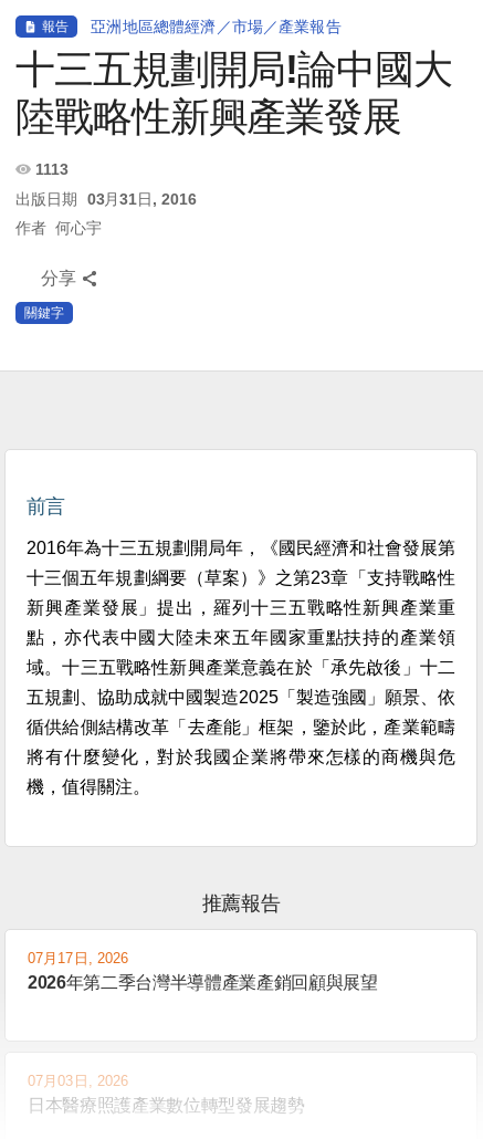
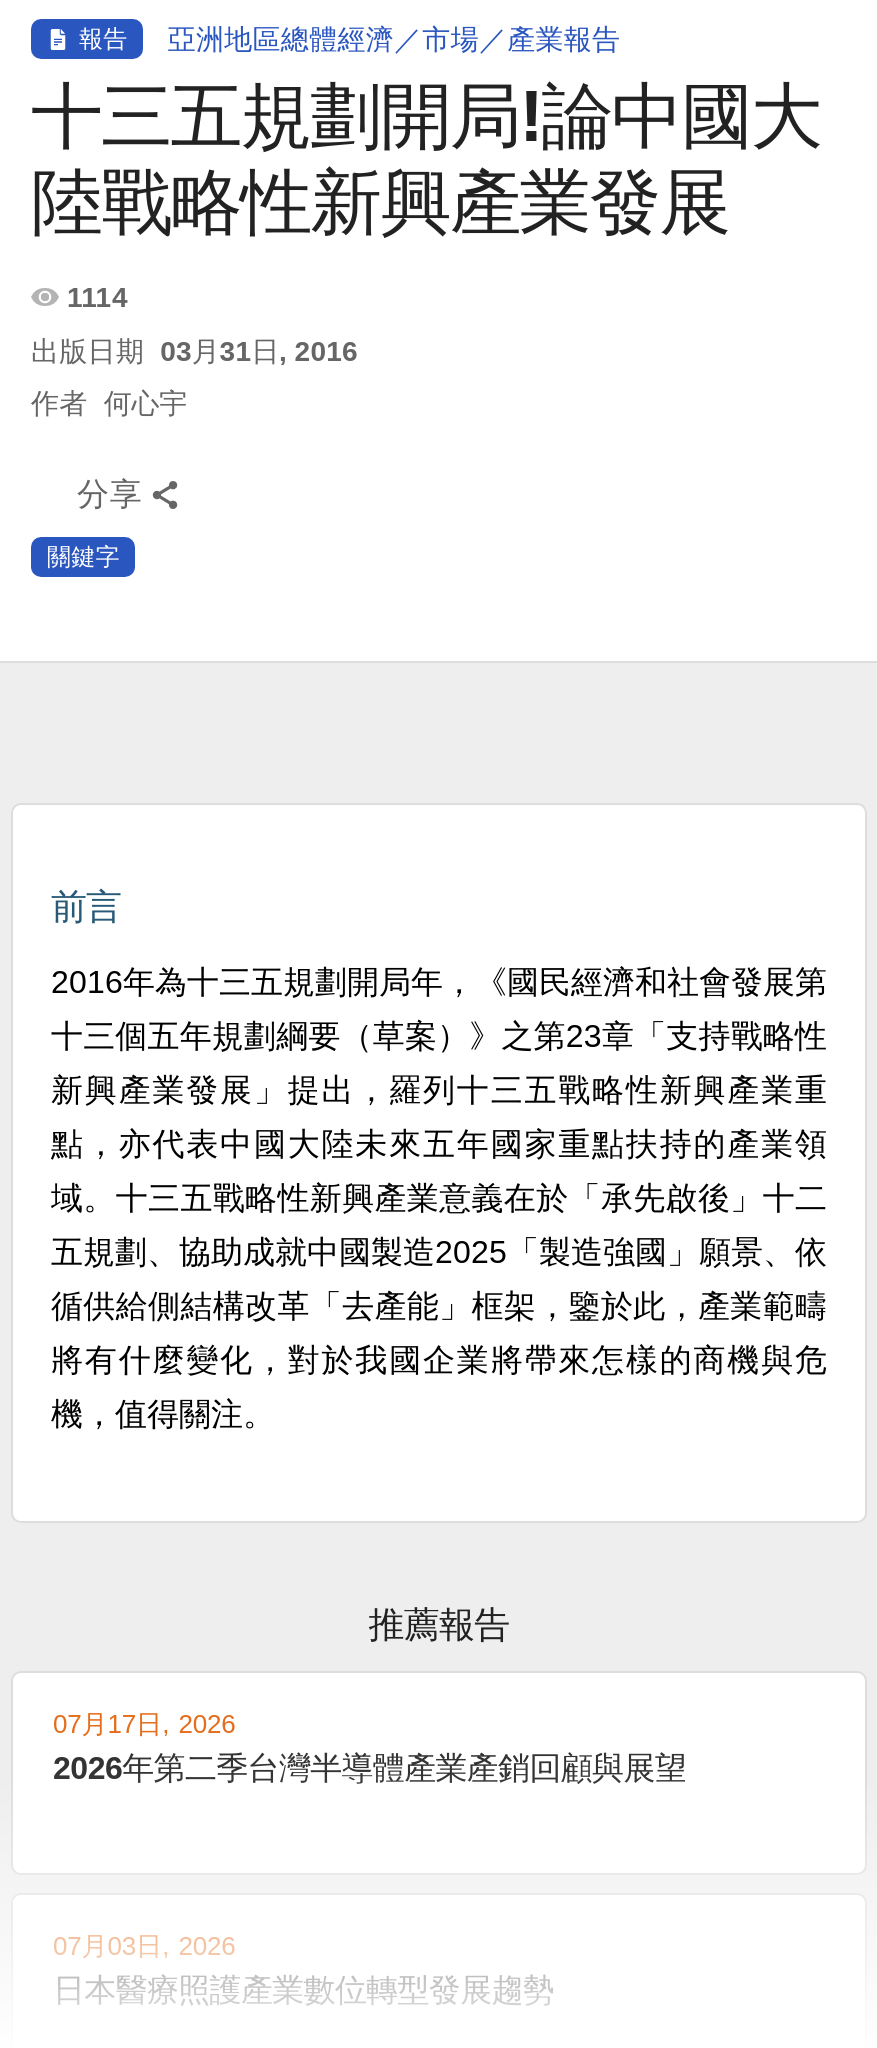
[35,160,69,177] 1113 -> [67,280,128,312] 1114

